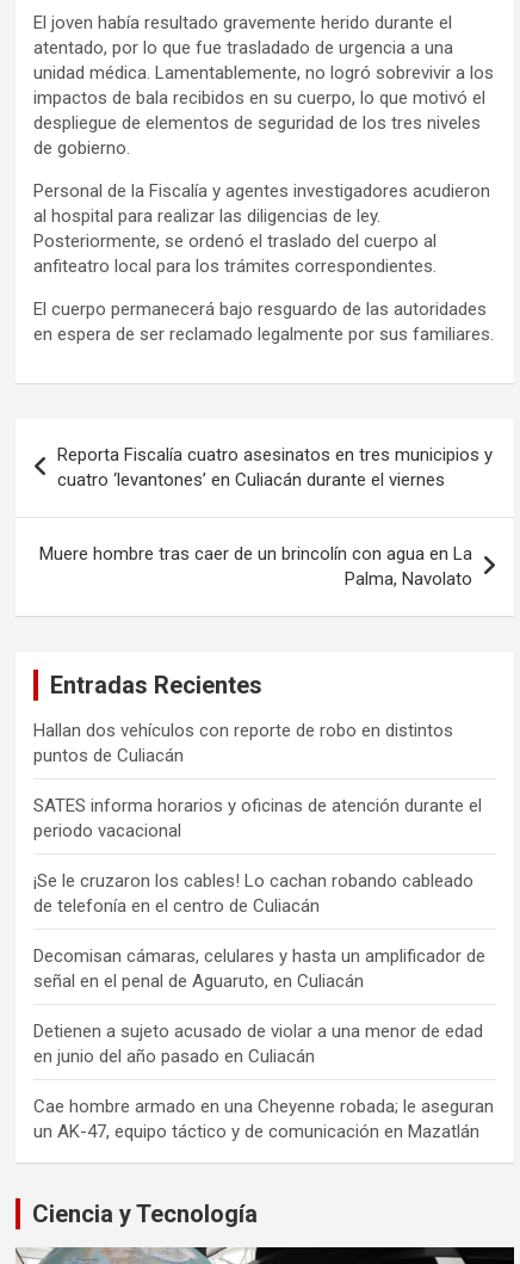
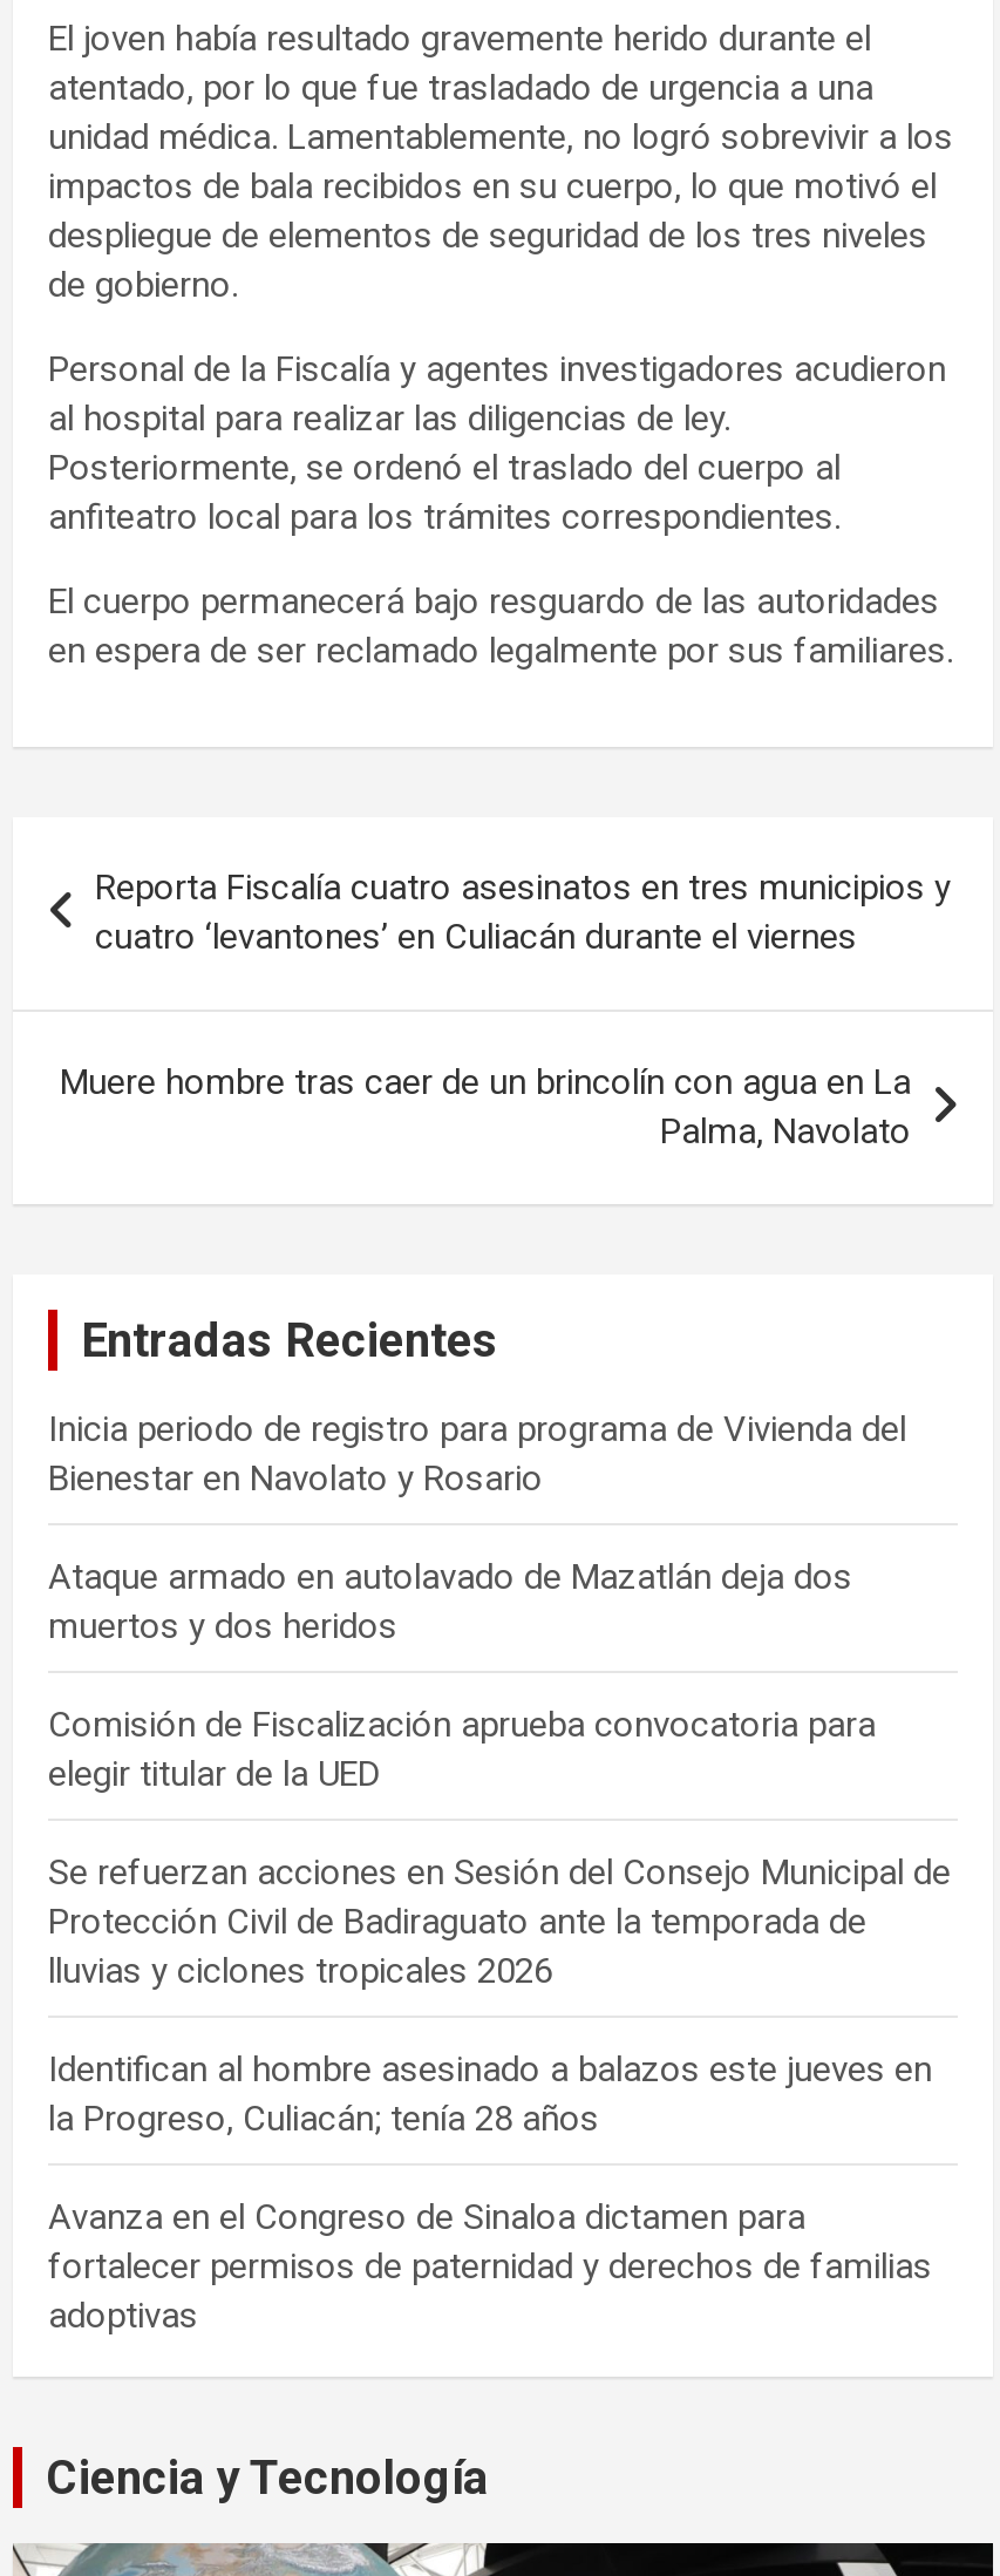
[33,719,453,766] Hallan dos vehículos con reporte de robo en distintos | puntos de Culiacán -> [48,1408,906,1499] Inicia periodo de registro para programa de Vivienda del | Bienestar en Navolato y Rosario
[33,795,482,841] SATES informa horarios y oficinas de atención durante el | periodo vacacional -> [48,1555,852,1647] Ataque armado en autolavado de Mazatlán deja dos | muertos y dos heridos
[33,870,473,916] ¡Se le cruzaron los cables! Lo cachan robando cableado | de telefonía en el centro de Culiacán -> [48,1703,876,1795] Comisión de Fiscalización aprueba convocatoria para | elegir titular de la UED
[33,945,485,992] Decomisan cámaras, celulares y hasta un amplificador de | señal en el penal de Aguaruto, en Culiacán -> [48,1851,951,1992] Se refuerzan acciones en Sesión del Consejo Municipal de | Protección Civil de Badiraguato ante la temporada de | lluvias y ciclones tropicales 2026
[33,1020,483,1067] Detienen a sujeto acusado de violar a una menor de edad | en junio del año pasado en Culiacán -> [48,2048,932,2139] Identifican al hombre asesinado a balazos este jueves en | la Progreso, Culiacán; tenía 28 años
[33,1095,494,1142] Cae hombre armado en una Cheyenne robada; le aseguran | un AK-47, equipo táctico y de comunicación en Mazatlán -> [48,2196,932,2336] Avanza en el Congreso de Sinaloa dictamen para | fortalecer permisos de paternidad y derechos de familias | adoptivas

